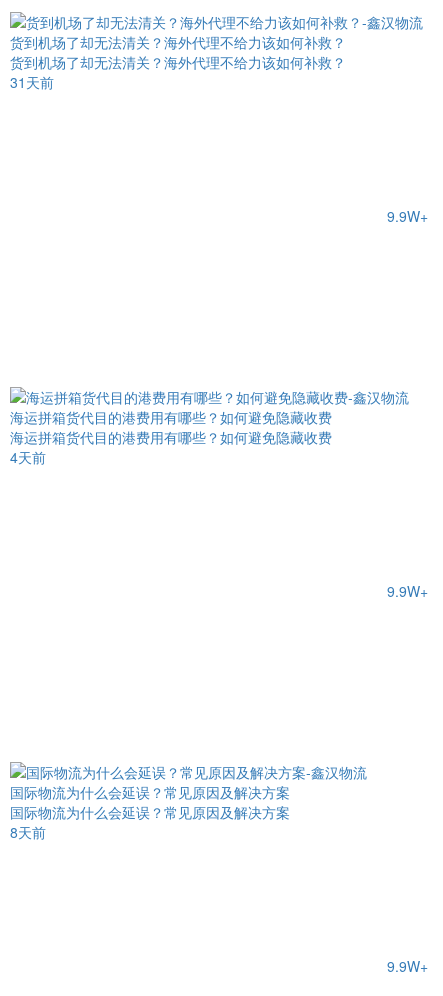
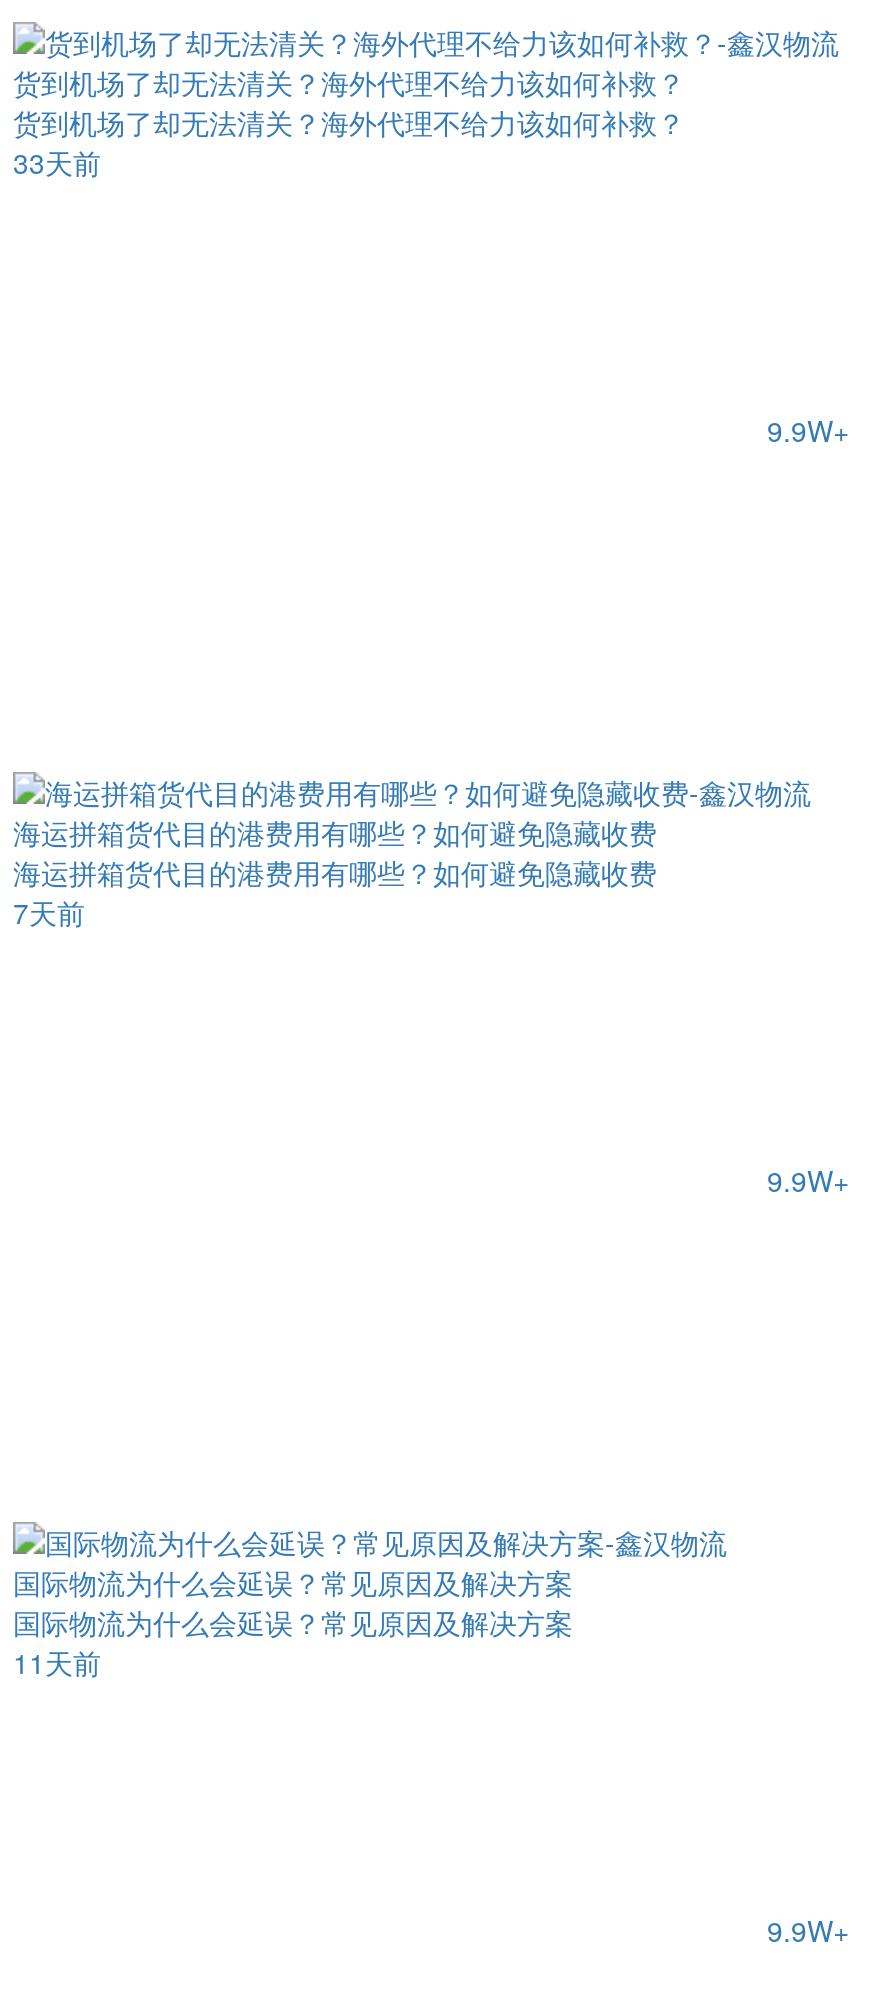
[10,72,54,92] 31天前 -> [13,142,101,182] 33天前
[10,447,46,467] 4天前 -> [13,892,85,932] 7天前
[10,822,46,842] 8天前 -> [13,1642,101,1682] 11天前

